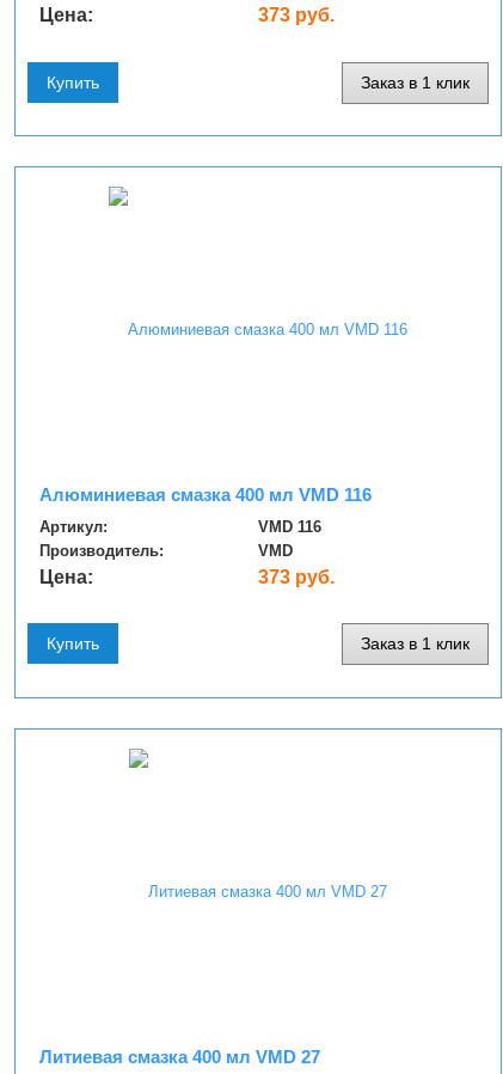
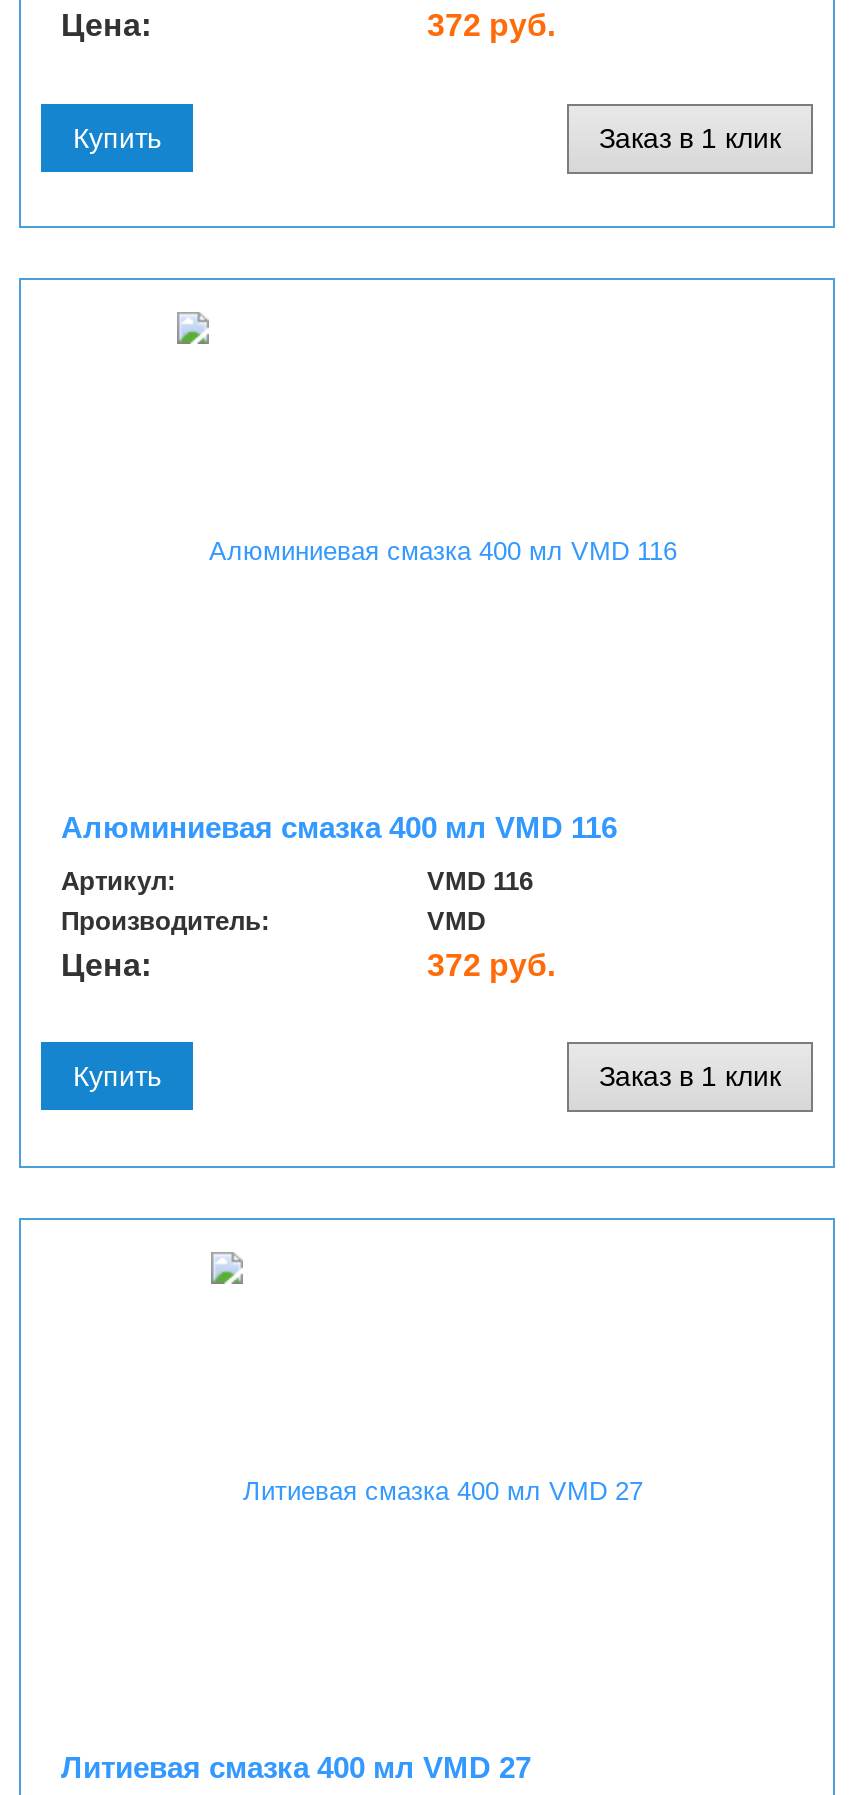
[258,5,335,26] 373 руб. -> [427,9,555,43] 372 руб.
[258,567,335,587] 373 руб. -> [427,948,555,982] 372 руб.

